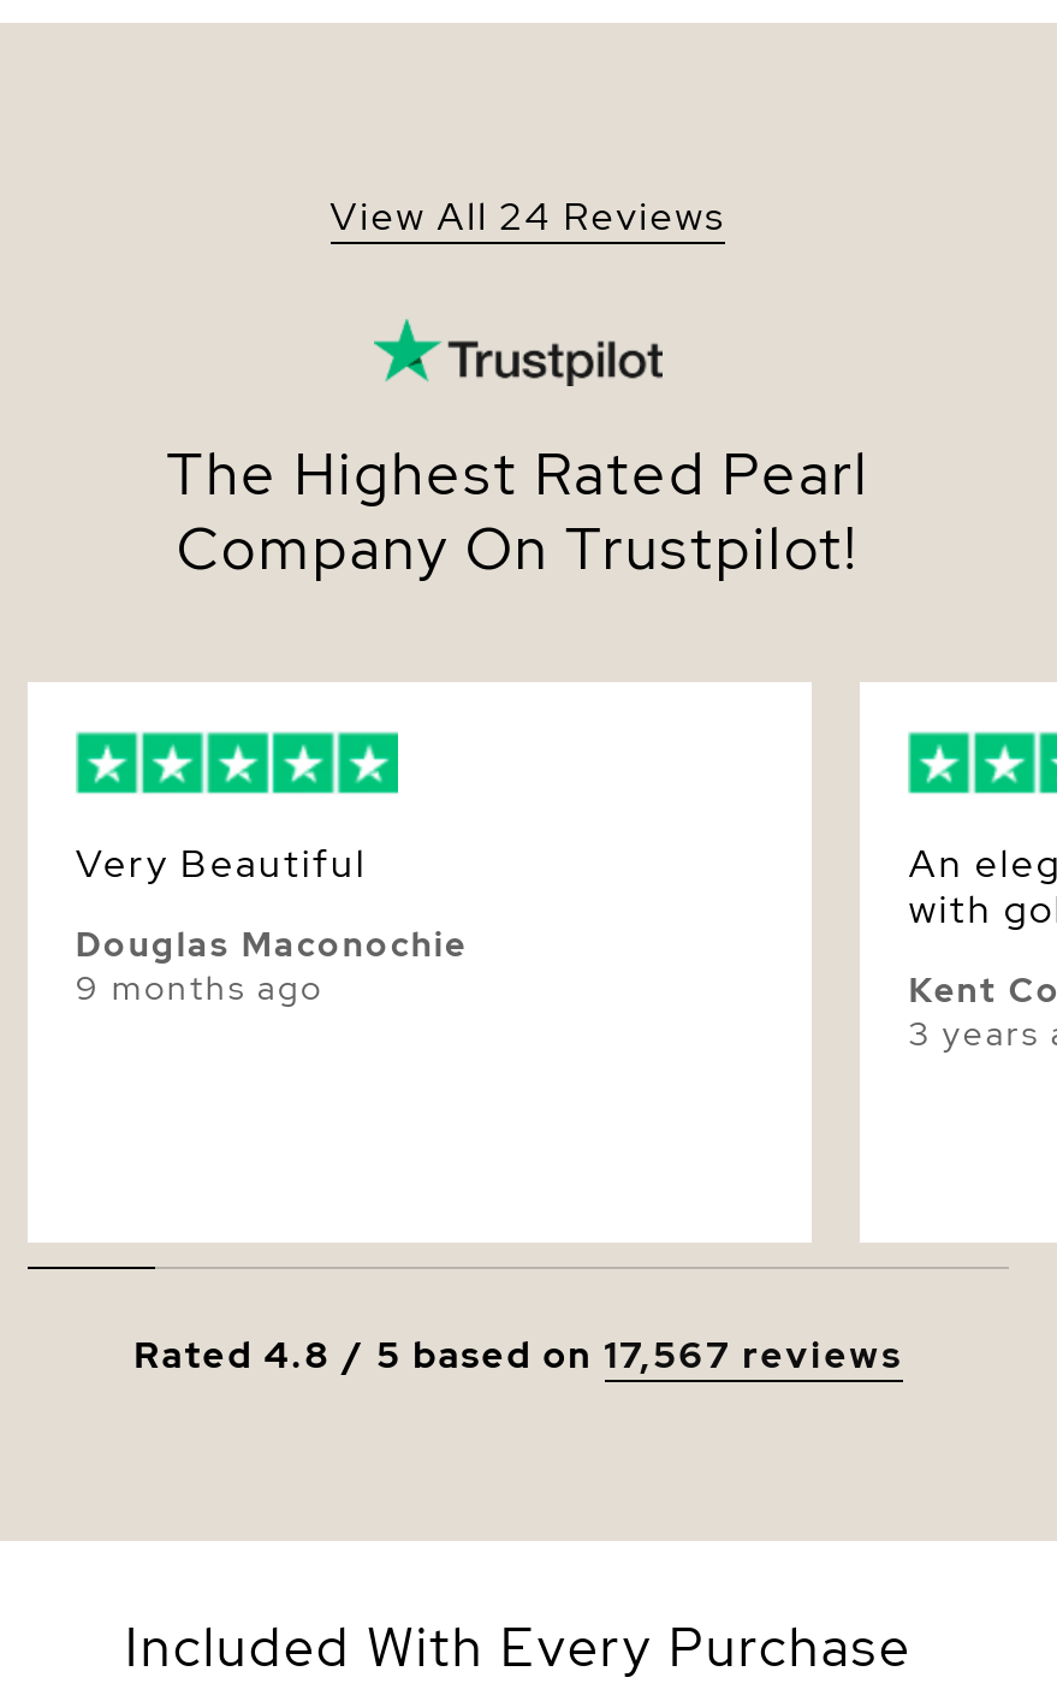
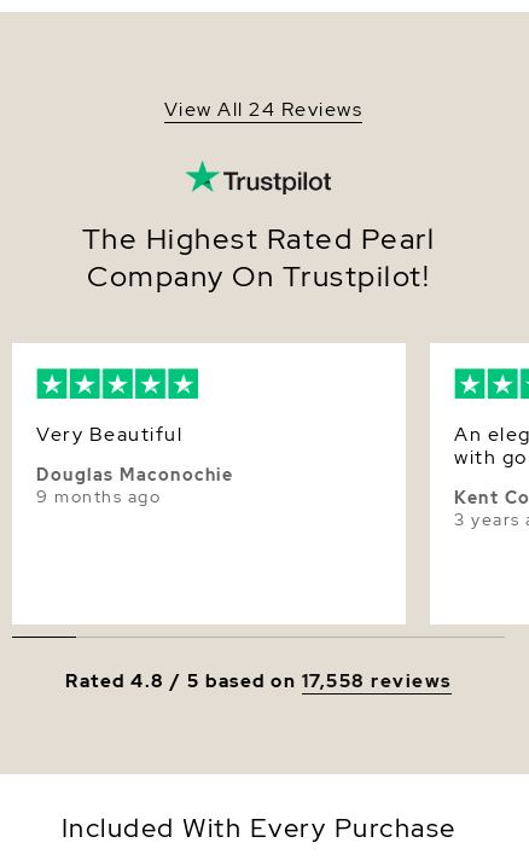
[134,1332,903,1380] Rated 4.8 / 5 based on 17,567 reviews -> [65,669,451,693] Rated 4.8 / 5 based on 17,558 reviews

